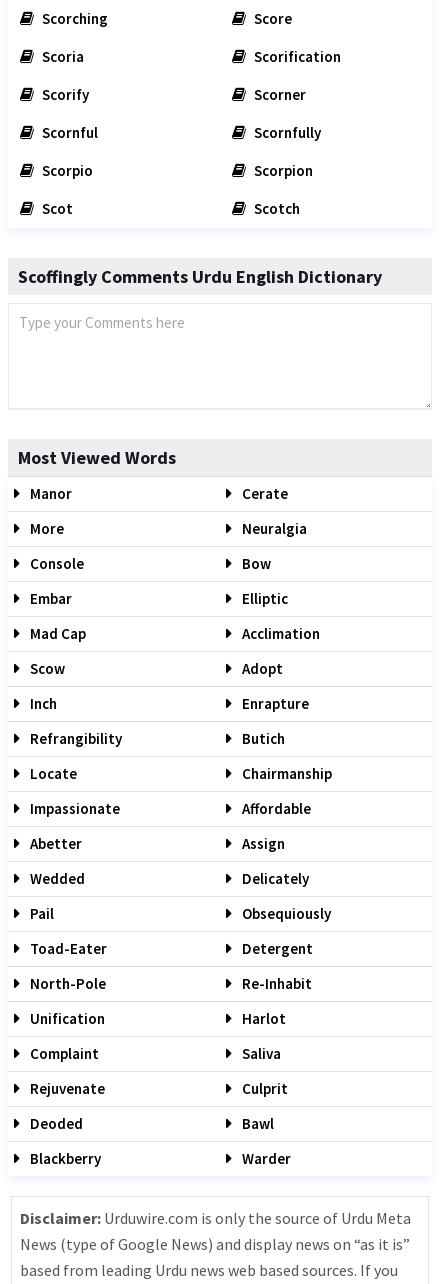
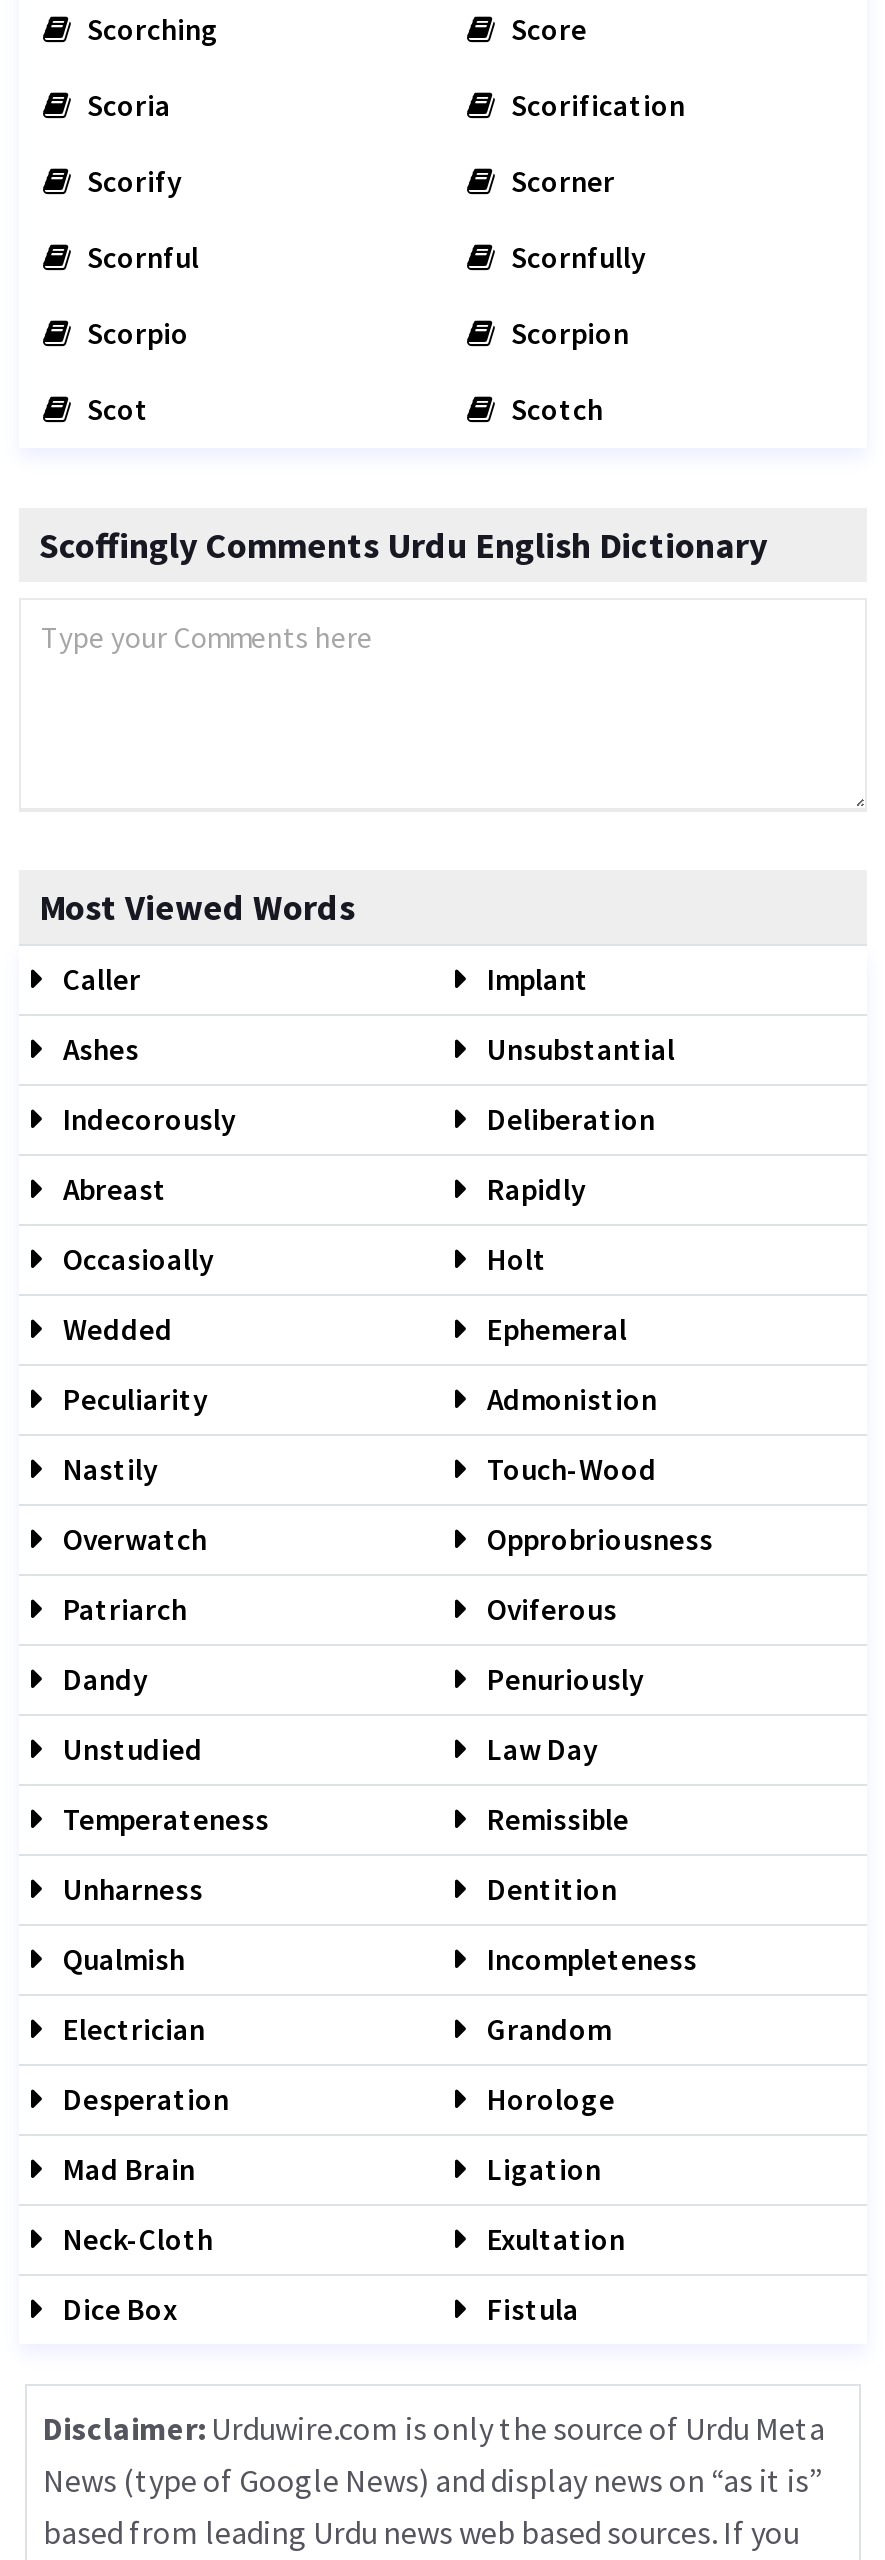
[27,484,332,853] Manor | Cerate | More | Neuralgia | Console | Bow | Embar | Elliptic | Mad Cap | Acclimation | Scow | Adopt | Inch | Enrapture | Refrangibility | Butich | Locate | Chairmanship | Impassionate | Affordable | Abetter | Assign -> [57,960,675,1278] Caller | Implant | Ashes | Unsubstantial | Indecorously | Deliberation | Abreast | Rapidly | Occasioally | Holt
[27,869,331,1168] Delicately | Pail | Obsequiously | Toad-Eater | Detergent | North-Pole | Re-Inhabit | Unification | Harlot | Complaint | Saliva | Rejuvenate | Culprit | Deoded | Bawl | Blackberry | Warder -> [57,1310,713,2328] Ephemeral | Peculiarity | Admonistion | Nastily | Touch-Wood | Overwatch | Opprobriousness | Patriarch | Oviferous | Dandy | Penuriously | Unstudied | Law Day | Temperateness | Remissible | Unharness | Dentition | Qualmish | Incompleteness | Electrician | Grandom | Desperation | Horologe | Mad Brain | Ligation | Neck-Cloth | Exultation | Dice Box | Fistula
moved [27,869,85,888] -> [57,1310,173,1348]: Wedded

